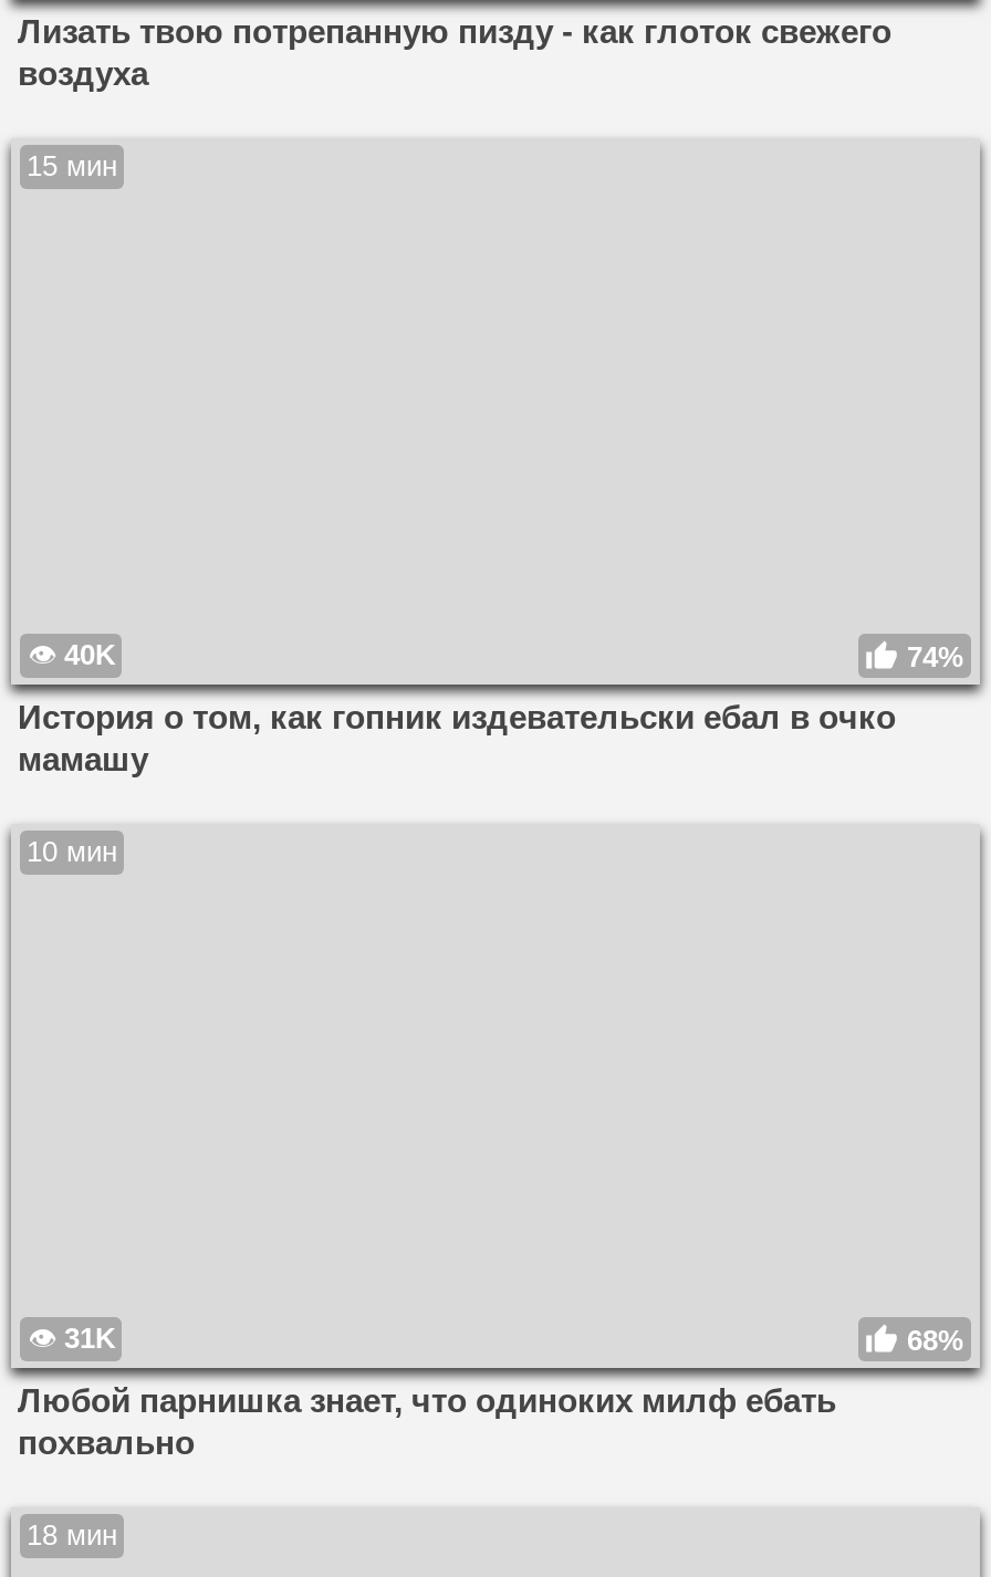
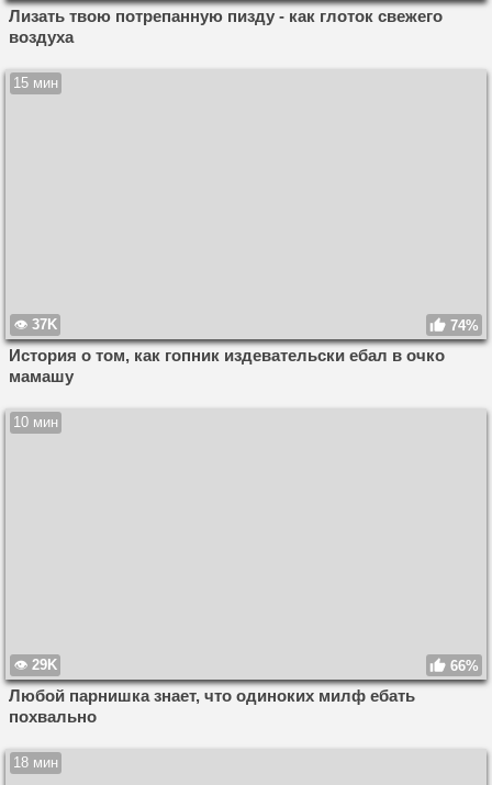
[64,637,115,670] 40K -> [32,316,57,333] 37K
[64,1322,964,1357] 31K | 68% -> [32,656,479,674] 29K | 66%

